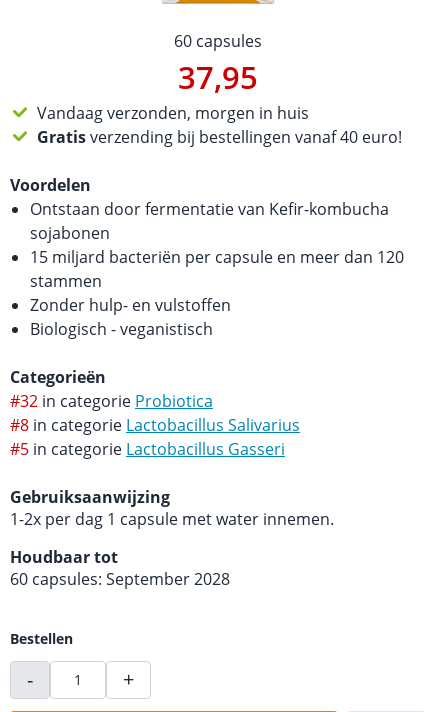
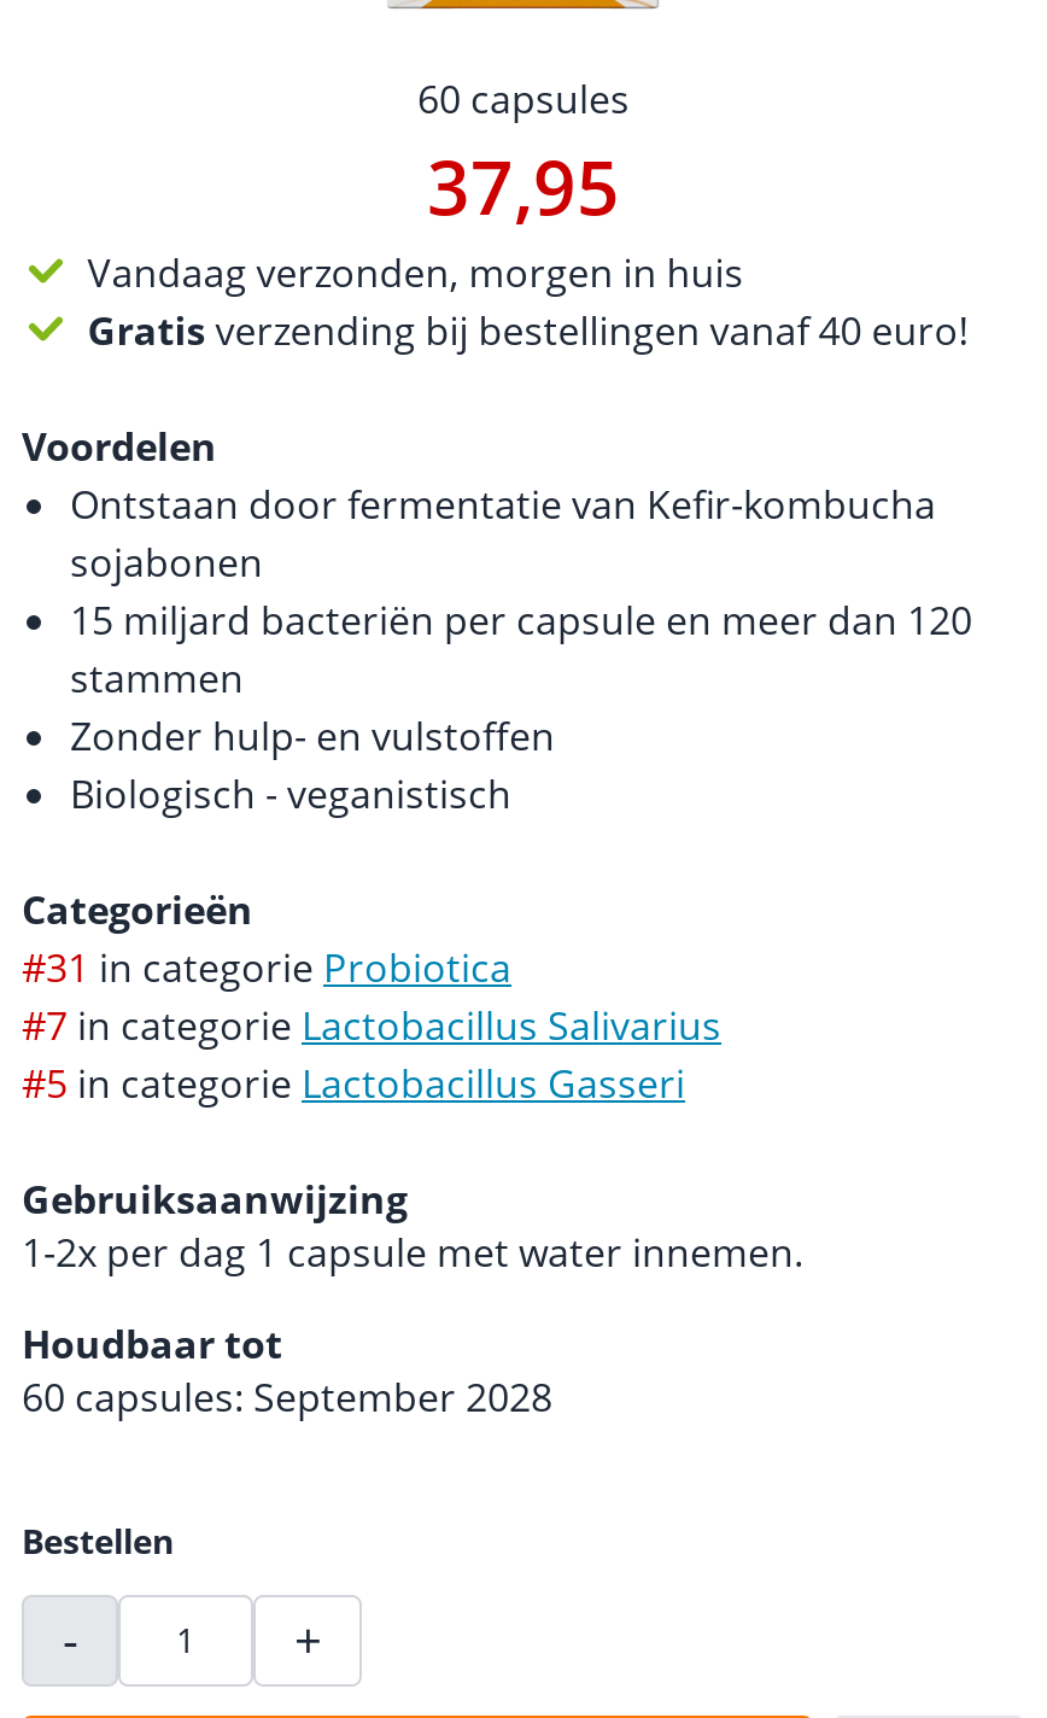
[10,390,213,412] #32 in categorie Probiotica -> [22,941,511,994] #31 in categorie Probiotica
[10,414,300,436] #8 in categorie Lactobacillus Salivarius -> [22,999,721,1052] #7 in categorie Lactobacillus Salivarius

